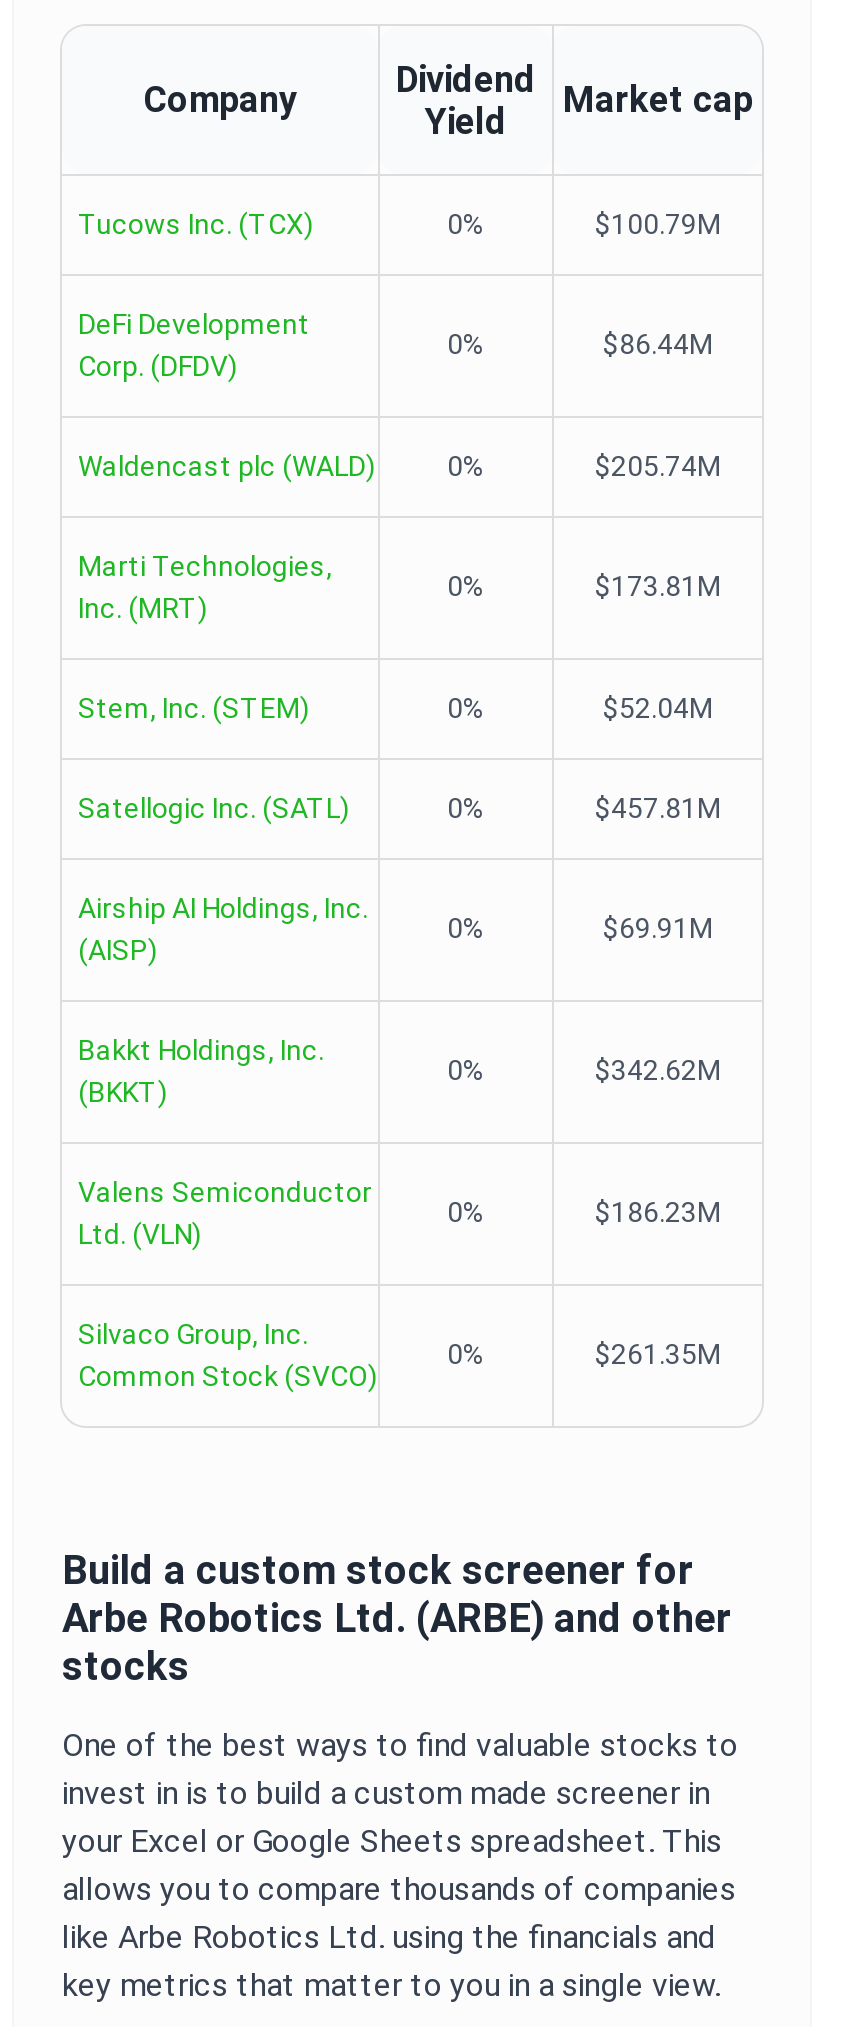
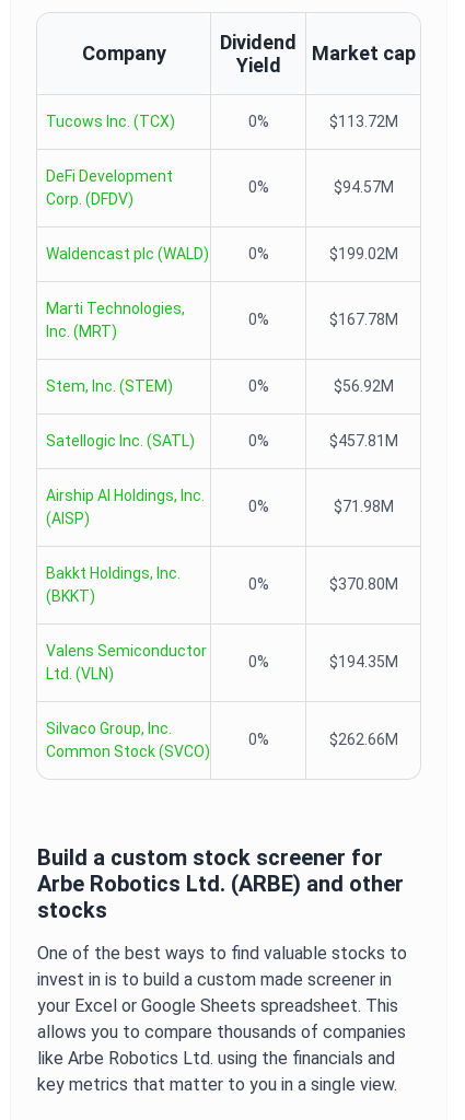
[595,208,721,240] $100.79M -> [329,113,398,130] $113.72M
[603,328,713,360] $86.44M -> [333,178,393,196] $94.57M
[595,450,721,482] $205.74M -> [329,245,398,262] $199.02M
[595,570,721,602] $173.81M -> [329,311,398,328] $167.78M
[603,692,713,724] $52.04M -> [333,377,393,395] $56.92M
[603,912,713,944] $69.91M -> [333,498,393,515] $71.98M
[595,1054,721,1086] $342.62M -> [329,575,398,593] $370.80M
[595,1196,721,1228] $186.23M -> [329,653,398,670] $194.35M
[595,1338,721,1370] $261.35M -> [329,731,398,748] $262.66M

